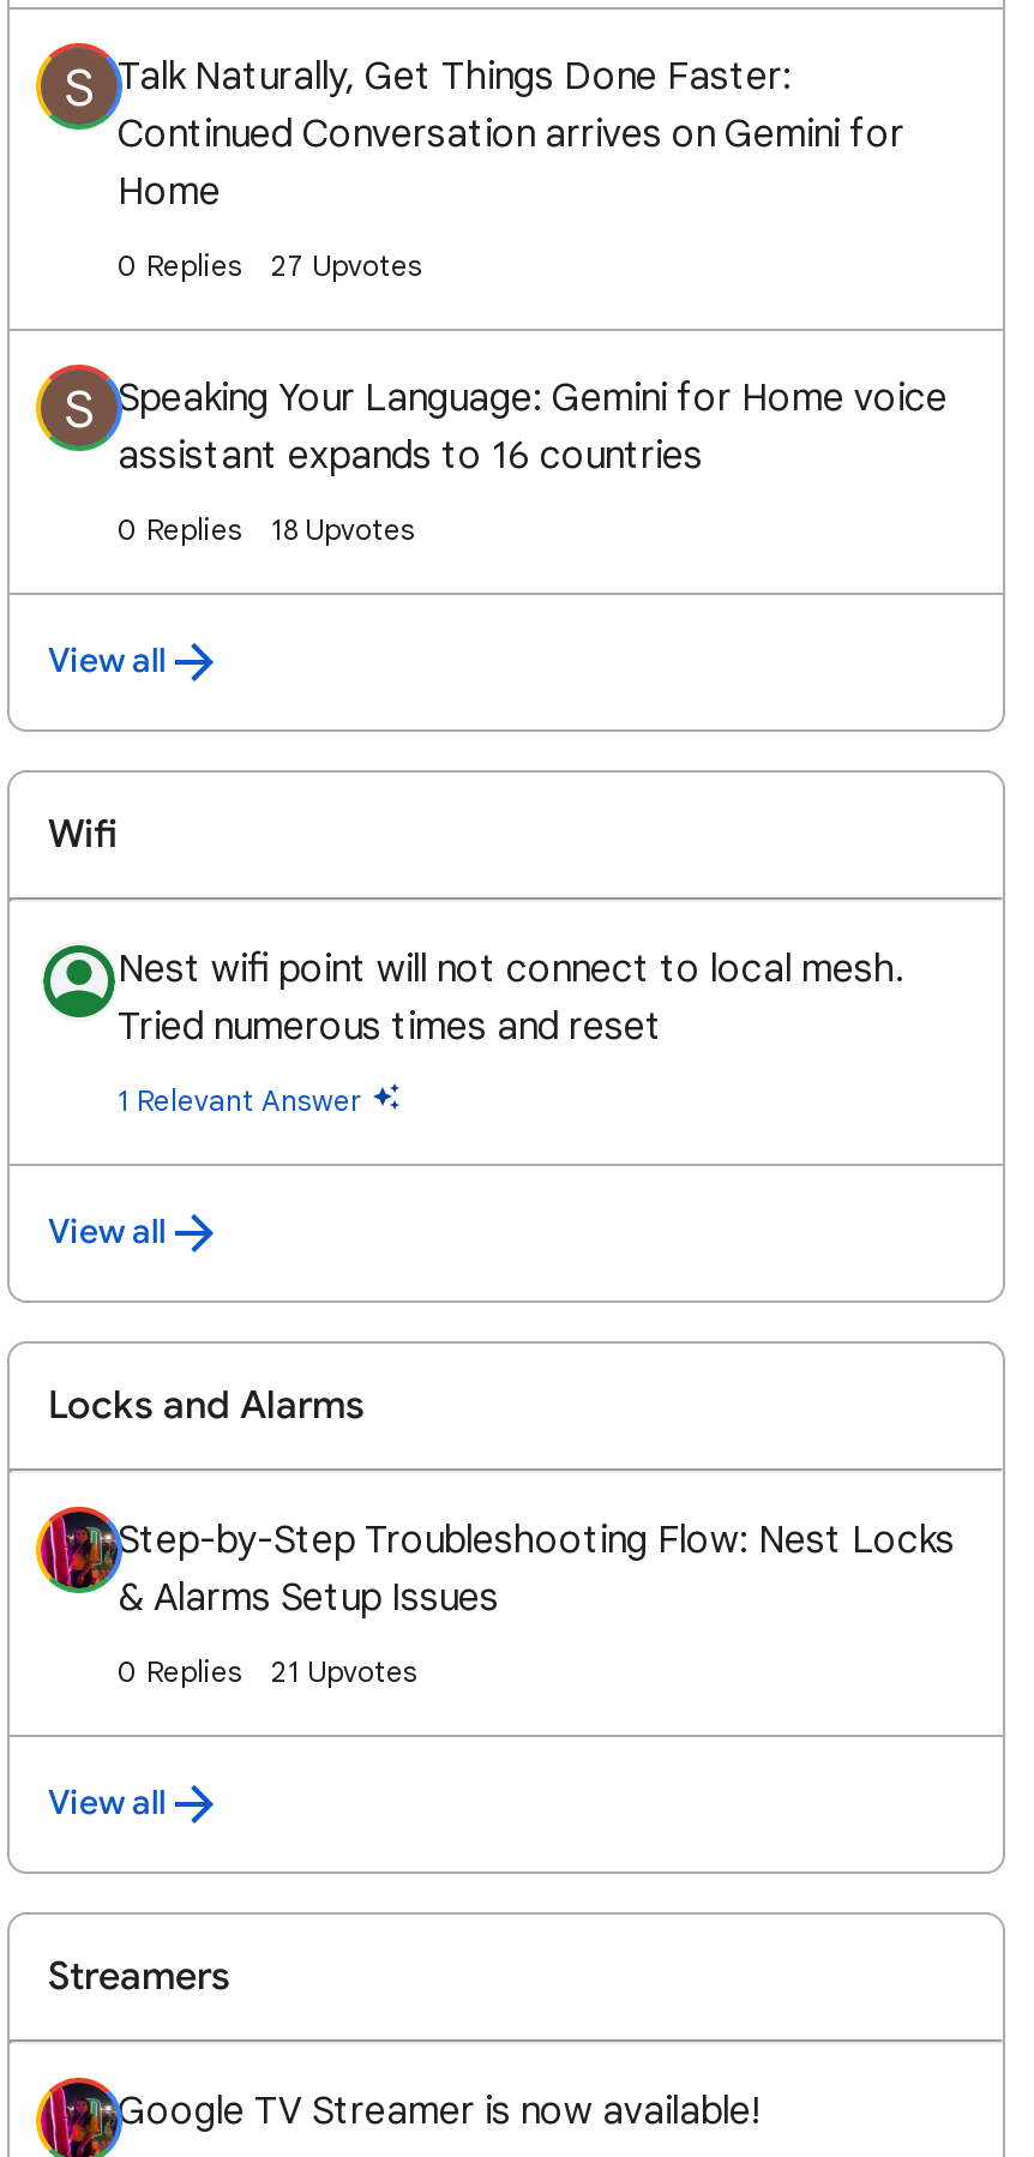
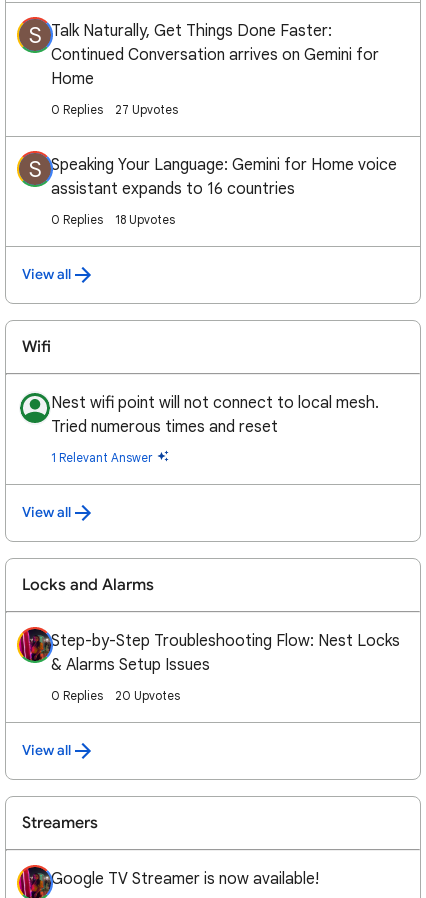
[271,1653,417,1689] 21 Upvotes -> [115,688,180,703] 20 Upvotes

